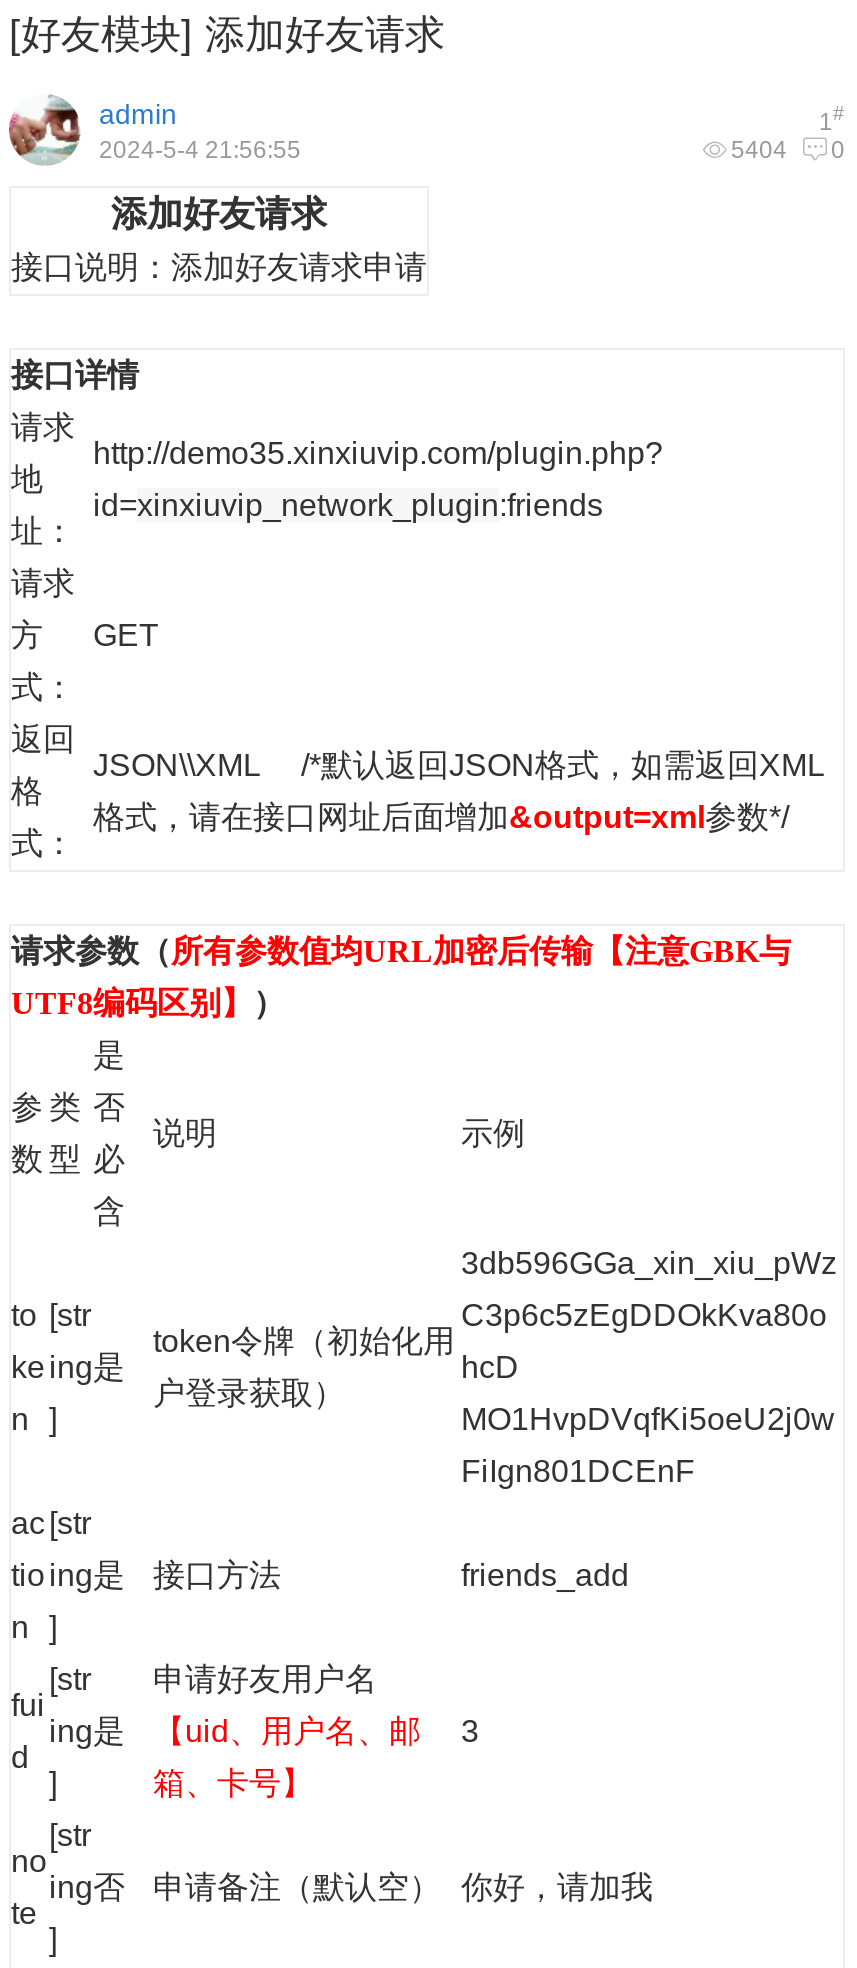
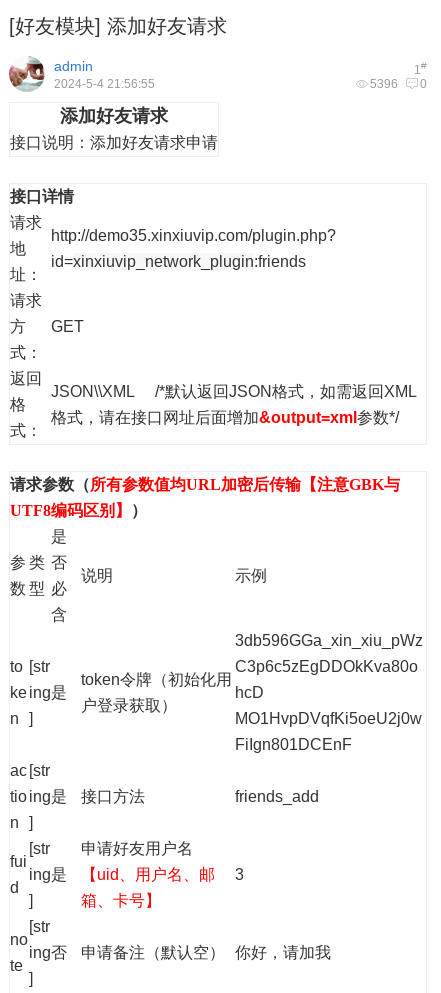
[731,136,845,164] 5404 0 -> [370,77,427,91] 5396 0

